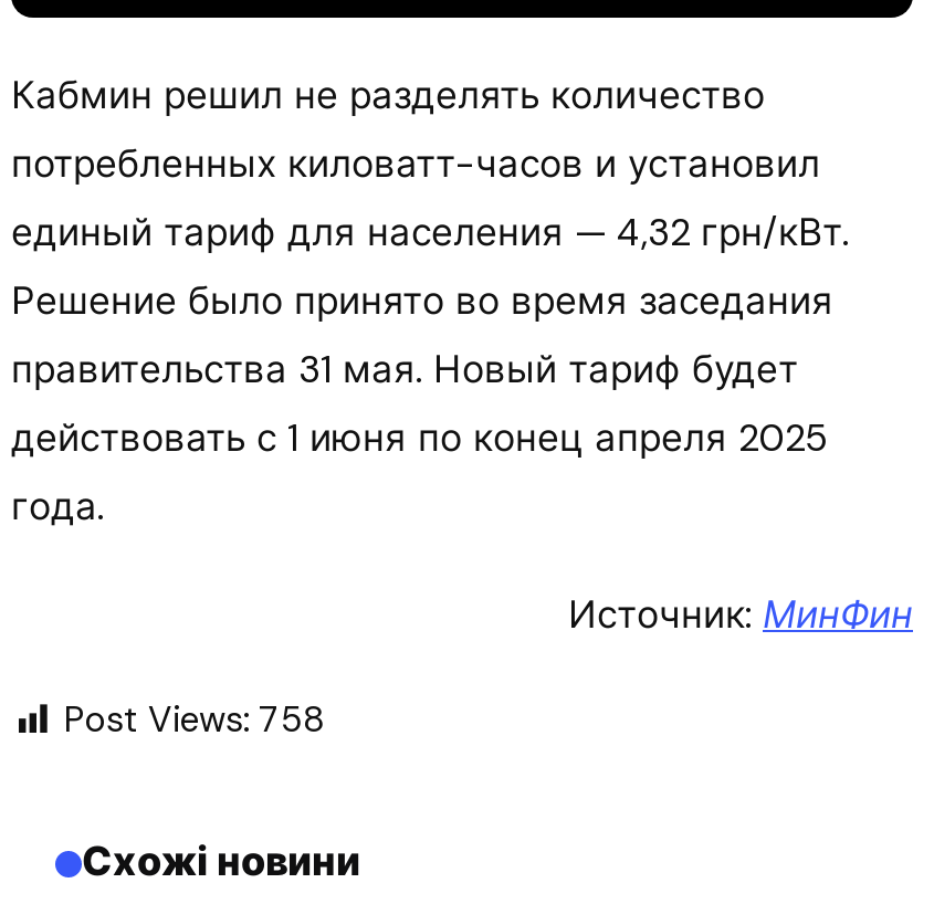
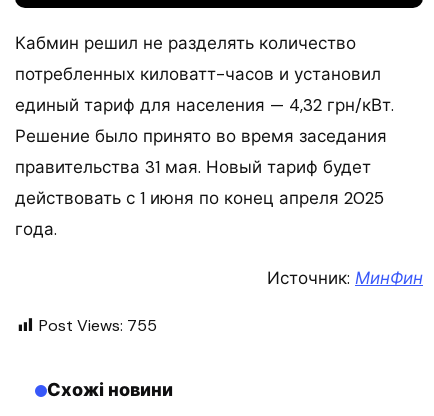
[64,697,323,743] Post Views: 758 -> [39,315,157,336] Post Views: 755

